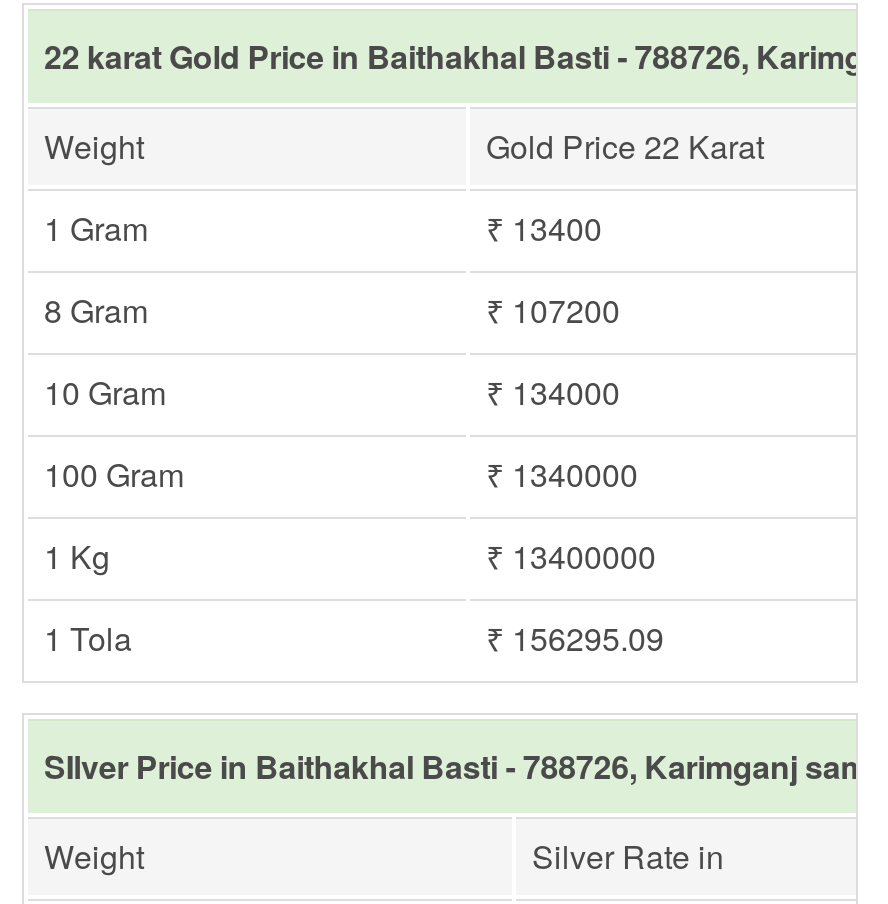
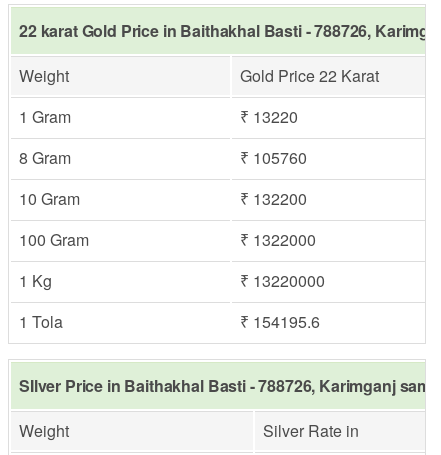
[486,205,602,251] ₹ 13400 -> [240,105,298,128] ₹ 13220
[486,287,620,333] ₹ 107200 -> [240,146,307,169] ₹ 105760
[486,369,620,415] ₹ 134000 -> [240,187,307,210] ₹ 132200
[486,451,638,497] ₹ 1340000 -> [240,228,316,251] ₹ 1322000
[486,533,656,579] ₹ 13400000 -> [240,269,325,292] ₹ 13220000
[486,615,664,661] ₹ 156295.09 -> [240,310,320,333] ₹ 154195.6

